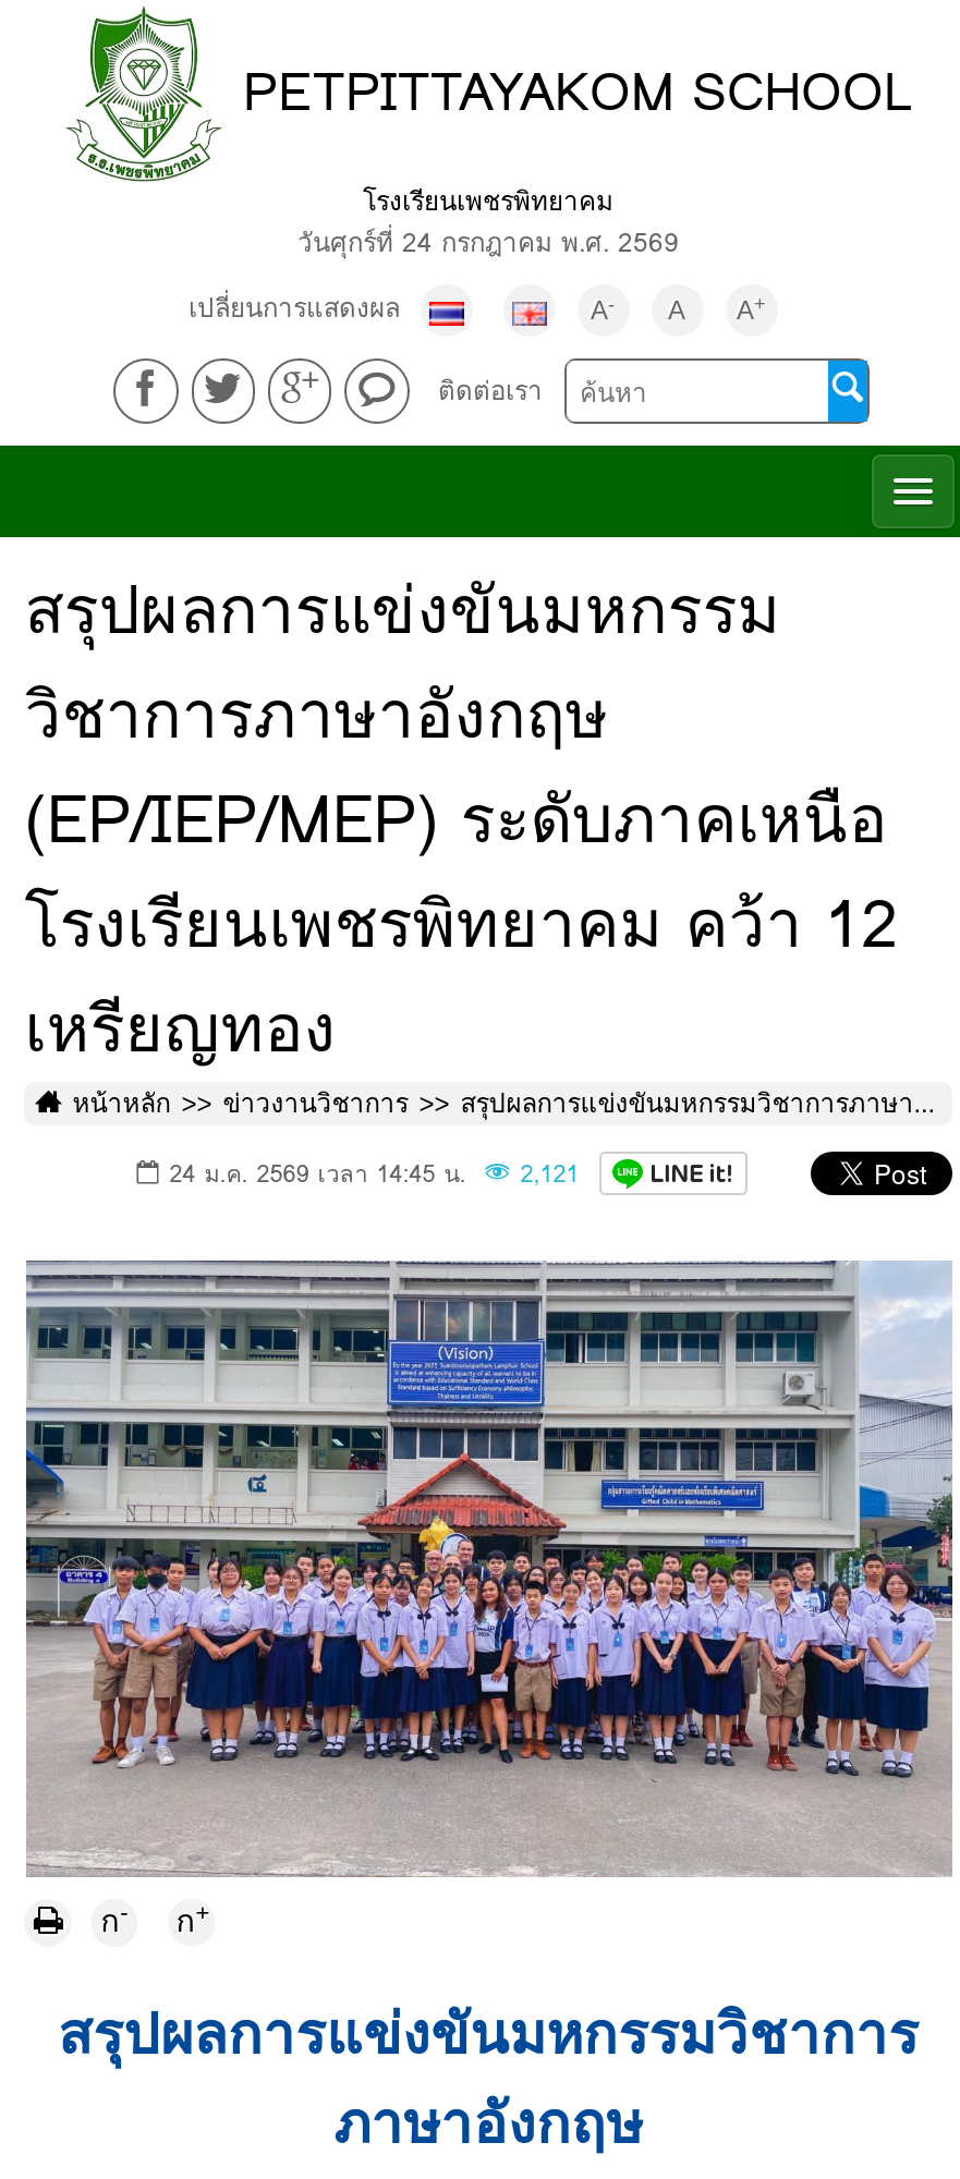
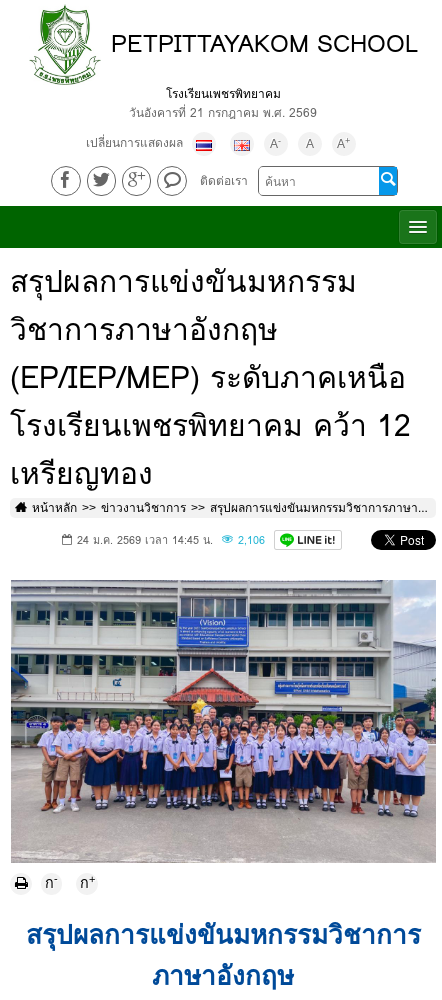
[297,222,679,263] วันศุกร์ที่ 24 กรกฎาคม พ.ศ. 2569 -> [129,103,317,122] วันอังคารที่ 21 กรกฎาคม พ.ศ. 2569
[170,1156,579,1193] 24 ม.ค. 2569 เวลา 14:45 น. 2,121 -> [77,532,265,549] 24 ม.ค. 2569 เวลา 14:45 น. 2,106

